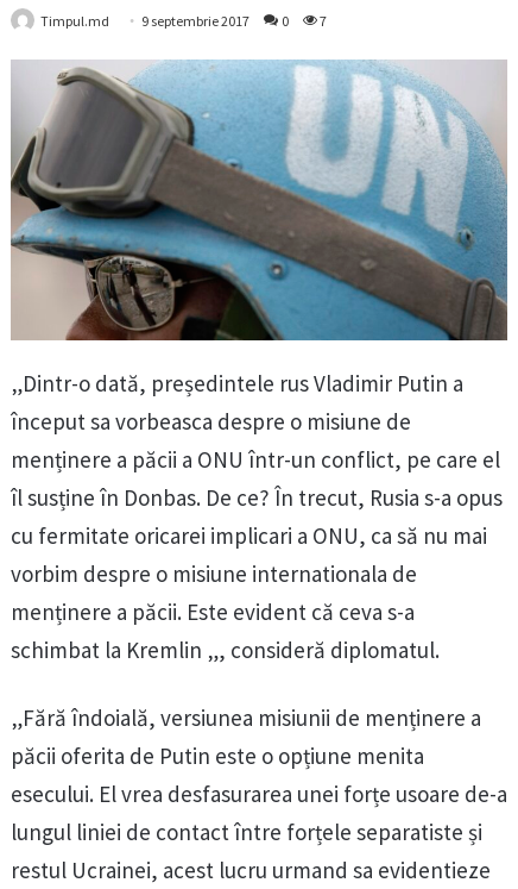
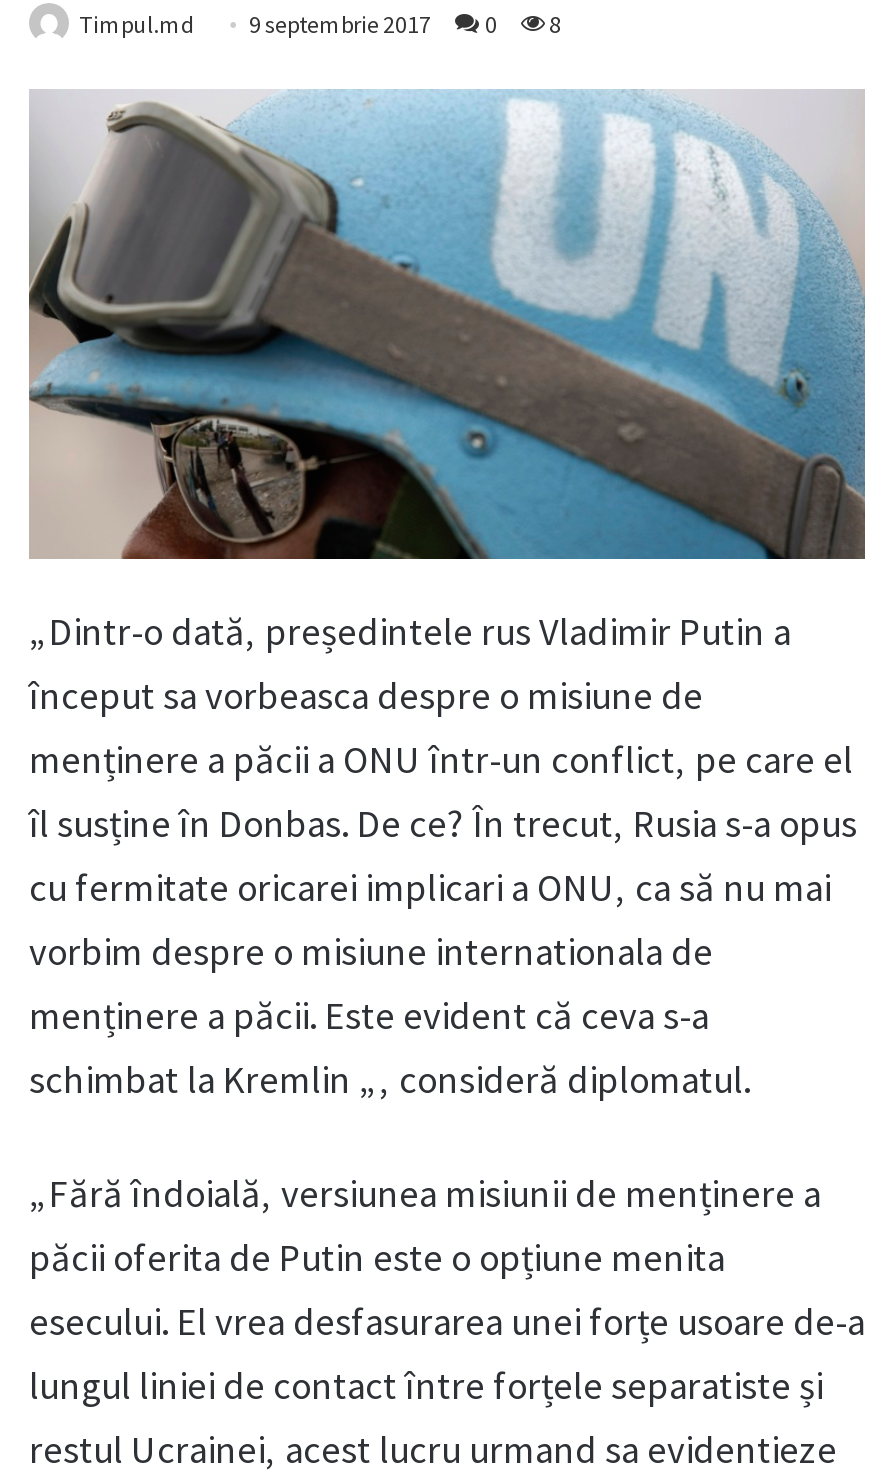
[40,12,327,30] Timpul.md 9 septembrie 2017 0 7 -> [79,10,561,40] Timpul.md 9 septembrie 2017 0 8

